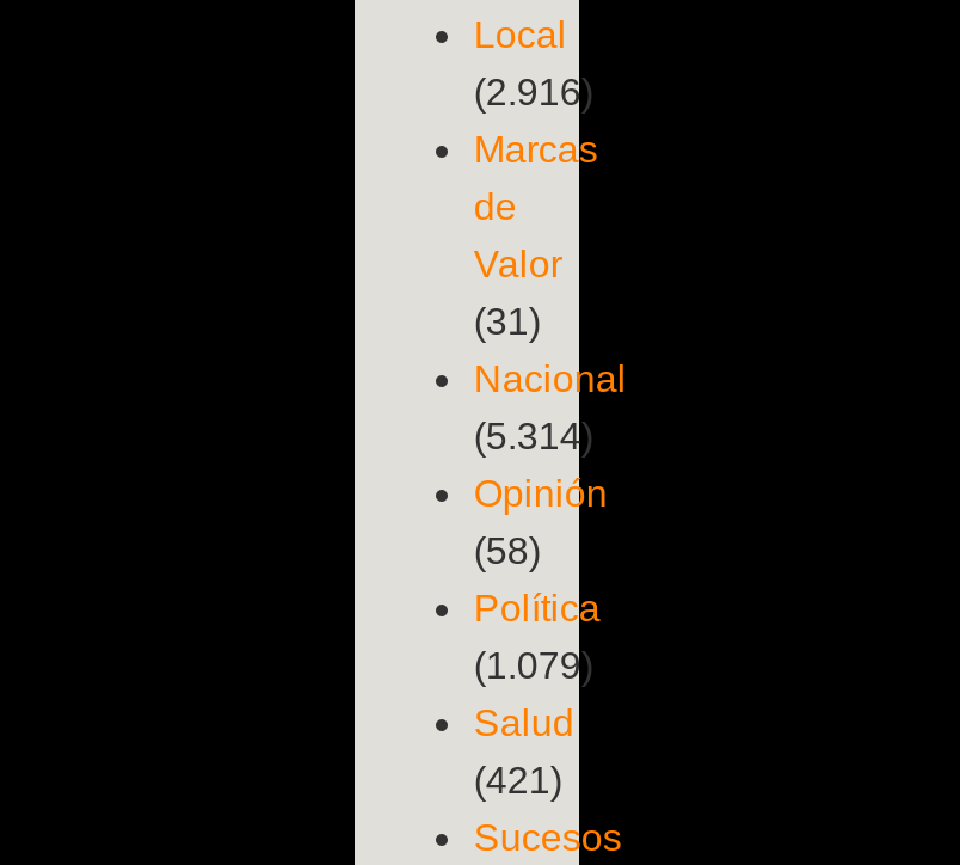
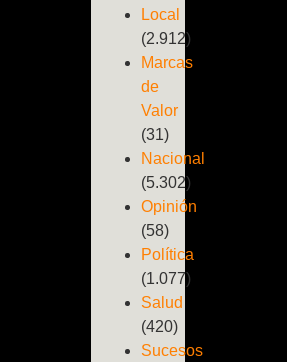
[474,71,593,112] (2.916) -> [141,30,191,47] (2.912)
[474,415,593,456] (5.314) -> [141,174,191,191] (5.302)
[474,644,593,685] (1.079) -> [141,270,191,287] (1.077)
[474,759,562,800] (421) -> [141,318,178,335] (420)

